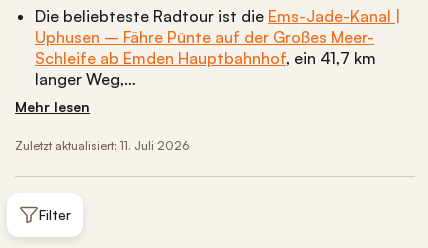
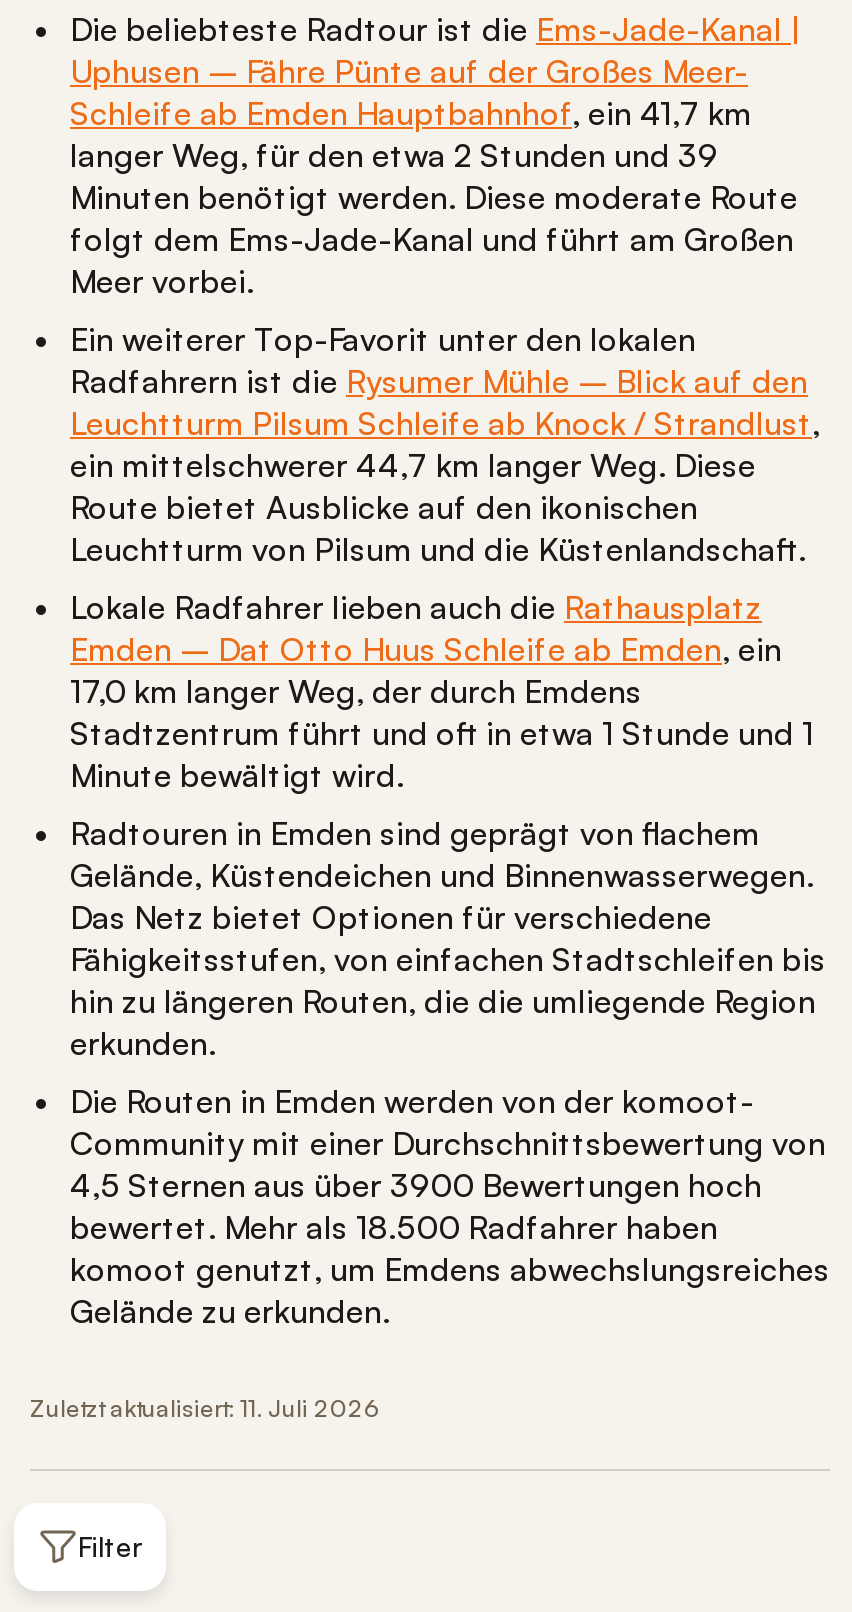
[15,69,136,115] langer Weg,… | Mehr lesen -> [70,135,830,1331] langer Weg, für den etwa 2 Stunden und 39 | Minuten benötigt werden. Diese moderate Route | folgt dem Ems-Jade-Kanal und führt am Großen | Meer vorbei. | Ein weiterer Top-Favorit unter den lokalen | Radfahrern ist die Rysumer Mühle – Blick auf den | Leuchtturm Pilsum Schleife ab Knock / Strandlust, | ein mittelschwerer 44,7 km langer Weg. Diese | Route bietet Ausblicke auf den ikonischen | Leuchtturm von Pilsum und die Küstenlandschaft. | Lokale Radfahrer lieben auch die Rathausplatz | Emden – Dat Otto Huus Schleife ab Emden, ein | 17,0 km langer Weg, der durch Emdens | Stadtzentrum führt und oft in etwa 1 Stunde und 1 | Minute bewältigt wird. | Radtouren in Emden sind geprägt von flachem | Gelände, Küstendeichen und Binnenwasserwegen. | Das Netz bietet Optionen für verschiedene | Fähigkeitsstufen, von einfachen Stadtschleifen bis | hin zu längeren Routen, die die umliegende Region | erkunden. | Die Routen in Emden werden von der komoot- | Community mit einer Durchschnittsbewertung von | 4,5 Sternen aus über 3900 Bewertungen hoch | bewertet. Mehr als 18.500 Radfahrer haben | komoot genutzt, um Emdens abwechslungsreiches | Gelände zu erkunden.

